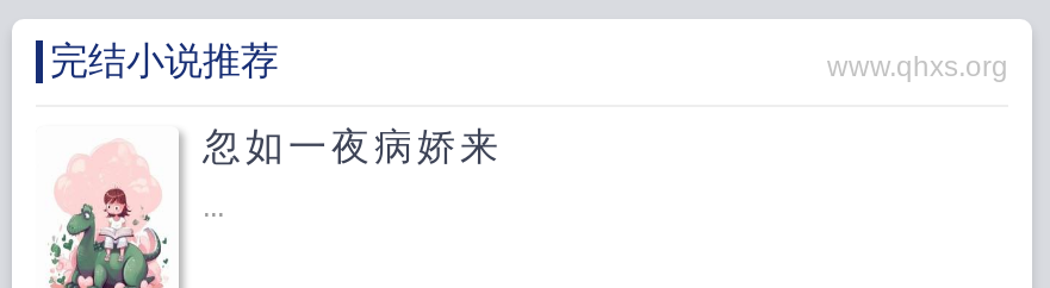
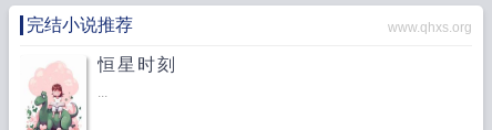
[203,126,503,167] 忽如一夜病娇来 -> [98,55,177,74] 恒星时刻

